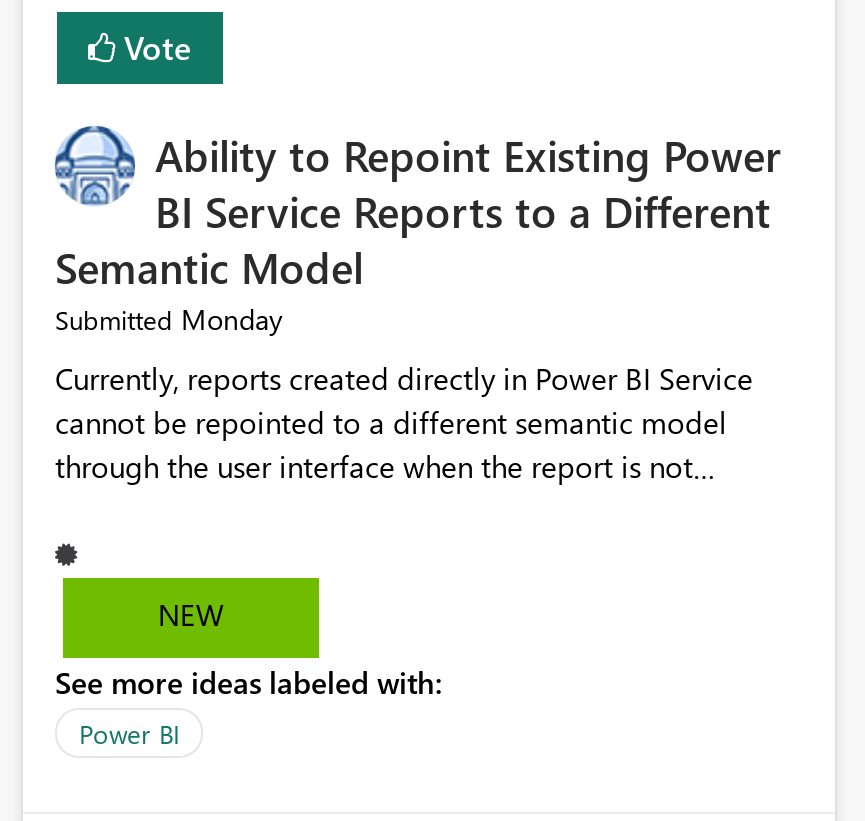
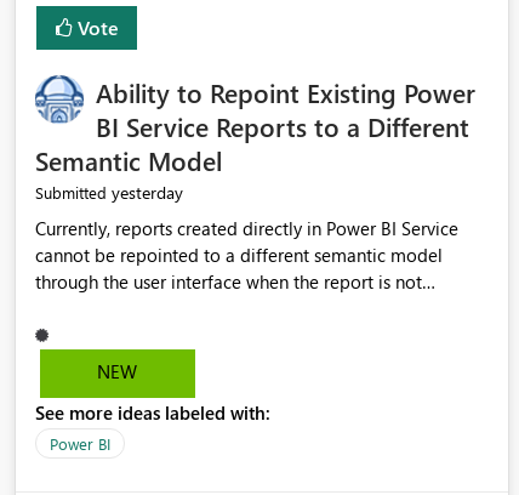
[55,301,283,339] Submitted Monday -> [35,181,183,204] Submitted yesterday

